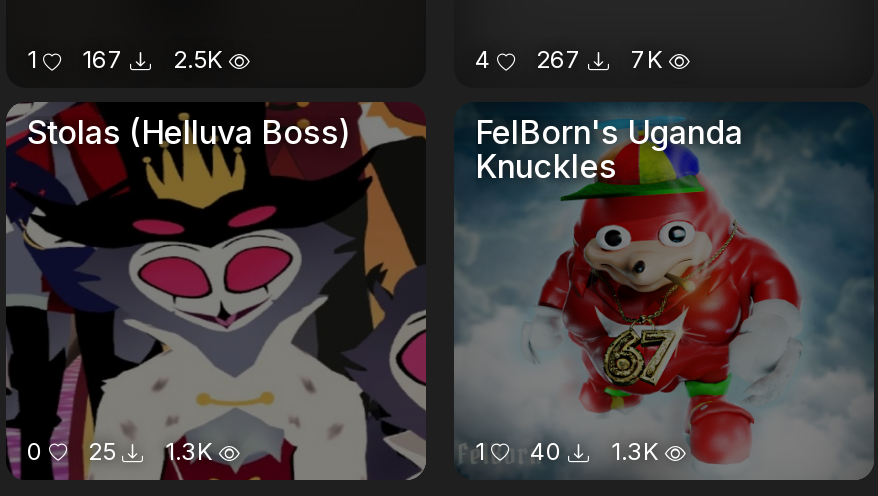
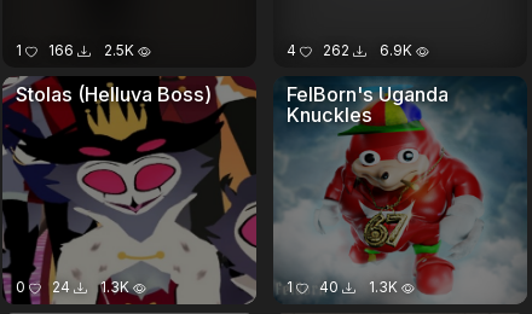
[27,45,223,75] 1 167 2.5K -> [15,42,134,60] 1 166 2.5K
[536,45,663,75] 267 | 7K -> [323,42,412,60] 262 | 6.9K
[27,437,213,467] 0 25 1.3K -> [15,278,129,296] 0 24 1.3K

